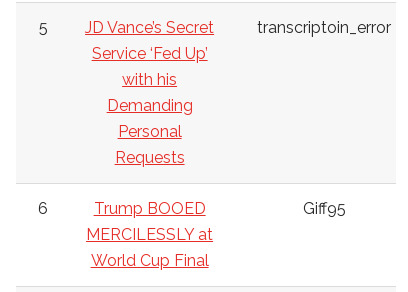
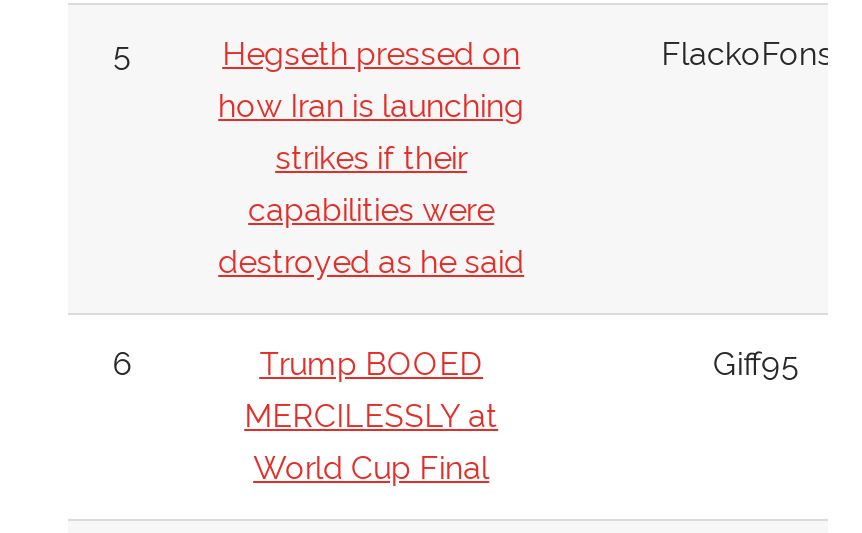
[85,18,214,167] JD Vance’s Secret | Service ‘Fed Up’ | with his | Demanding | Personal | Requests -> [218,35,524,281] Hegseth pressed on | how Iran is launching | strikes if their | capabilities were | destroyed as he said
[257,18,391,37] transcriptoin_error -> [661,35,851,73] FlackoFonsy

